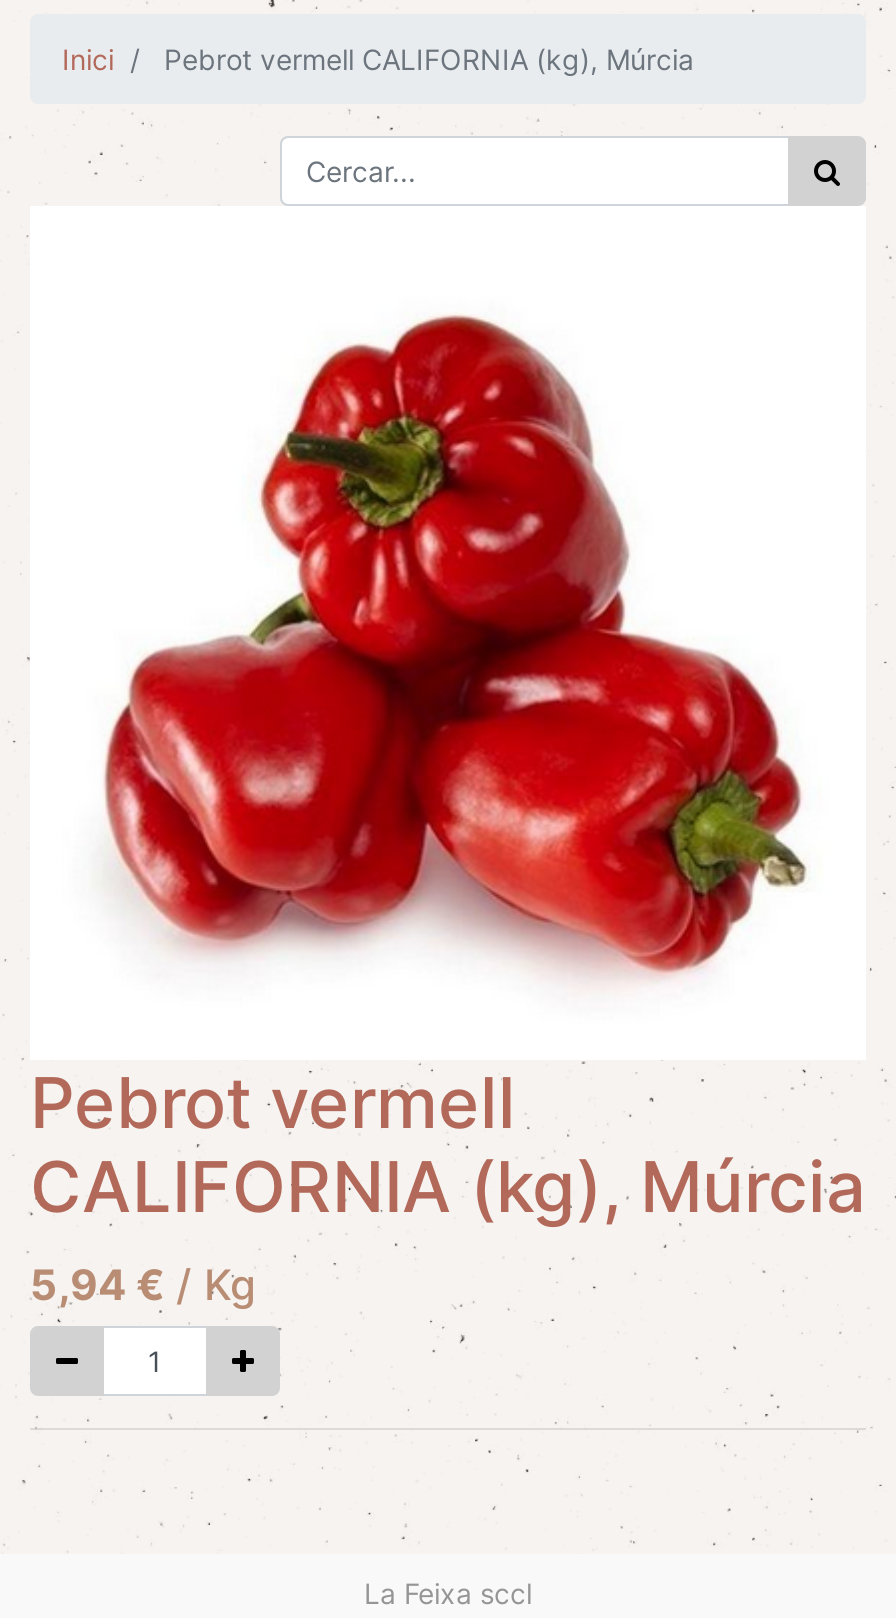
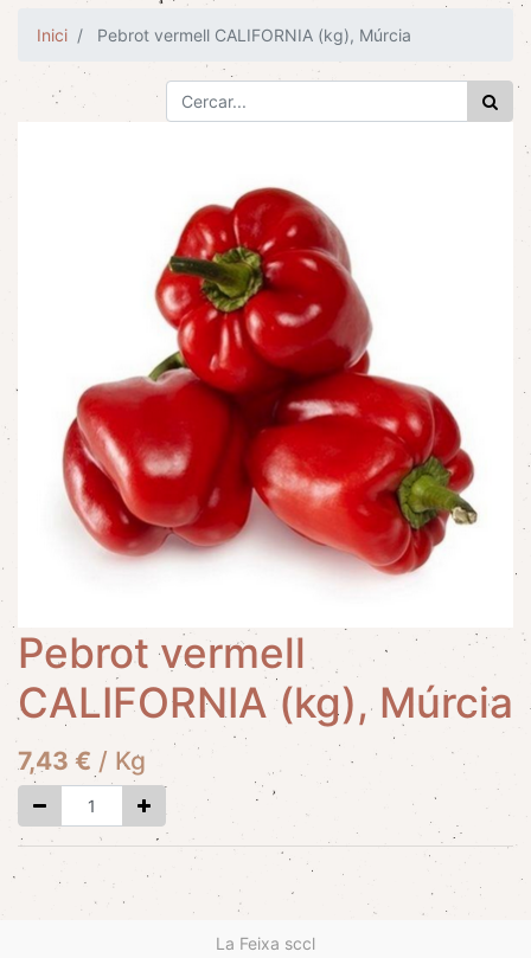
[30,1260,256,1310] 5,94 € / Kg -> [18,746,146,775] 7,43 € / Kg

